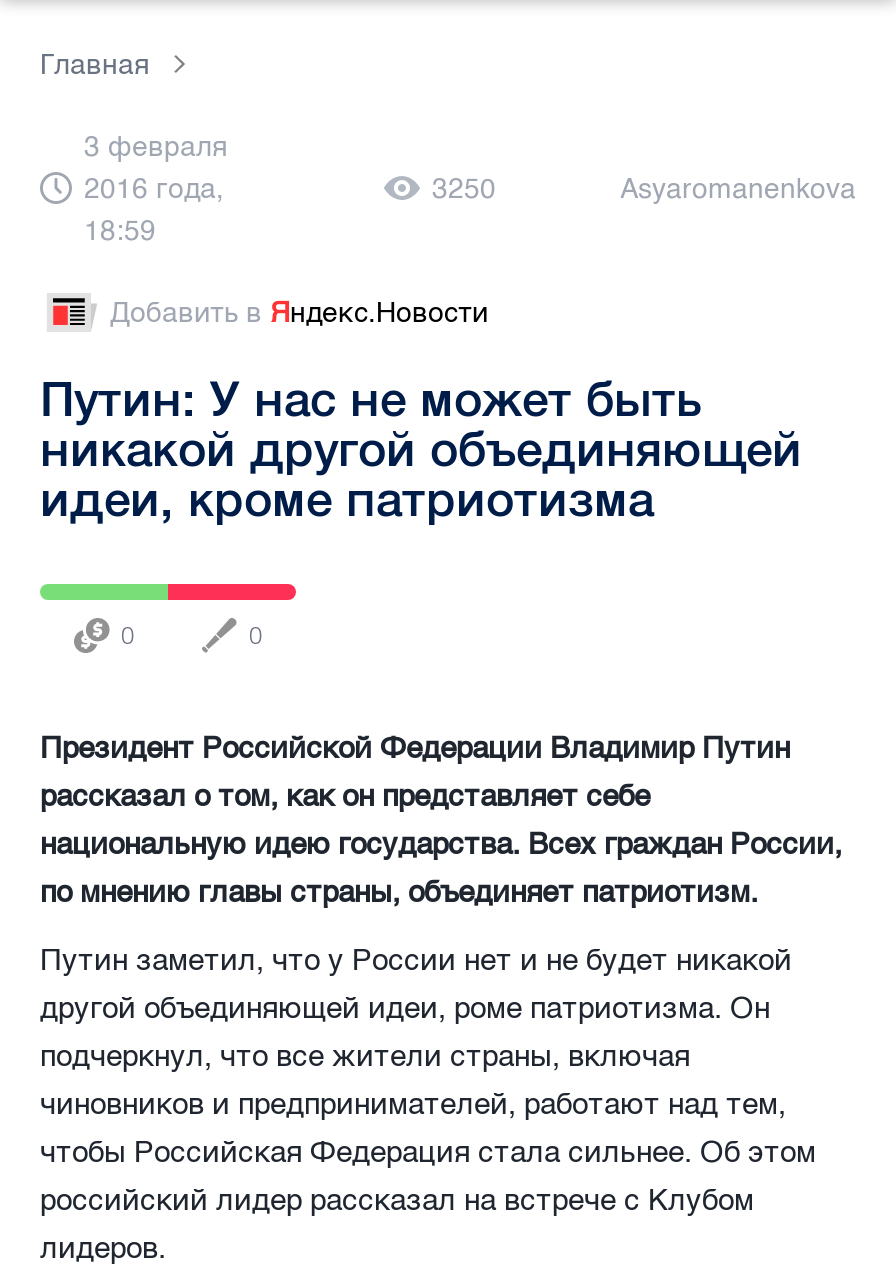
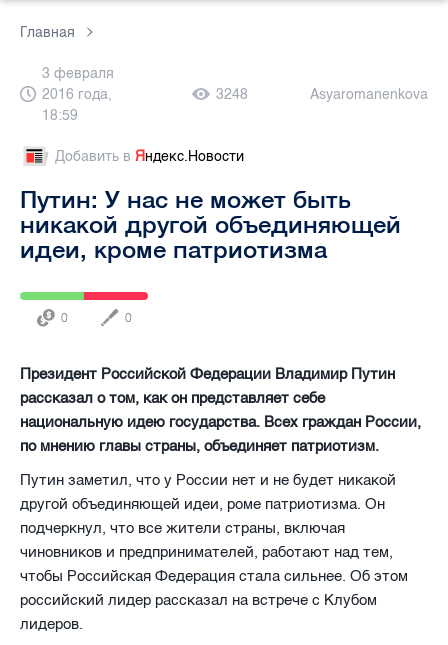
[432,172,496,206] 3250 -> [216,86,248,103] 3248

